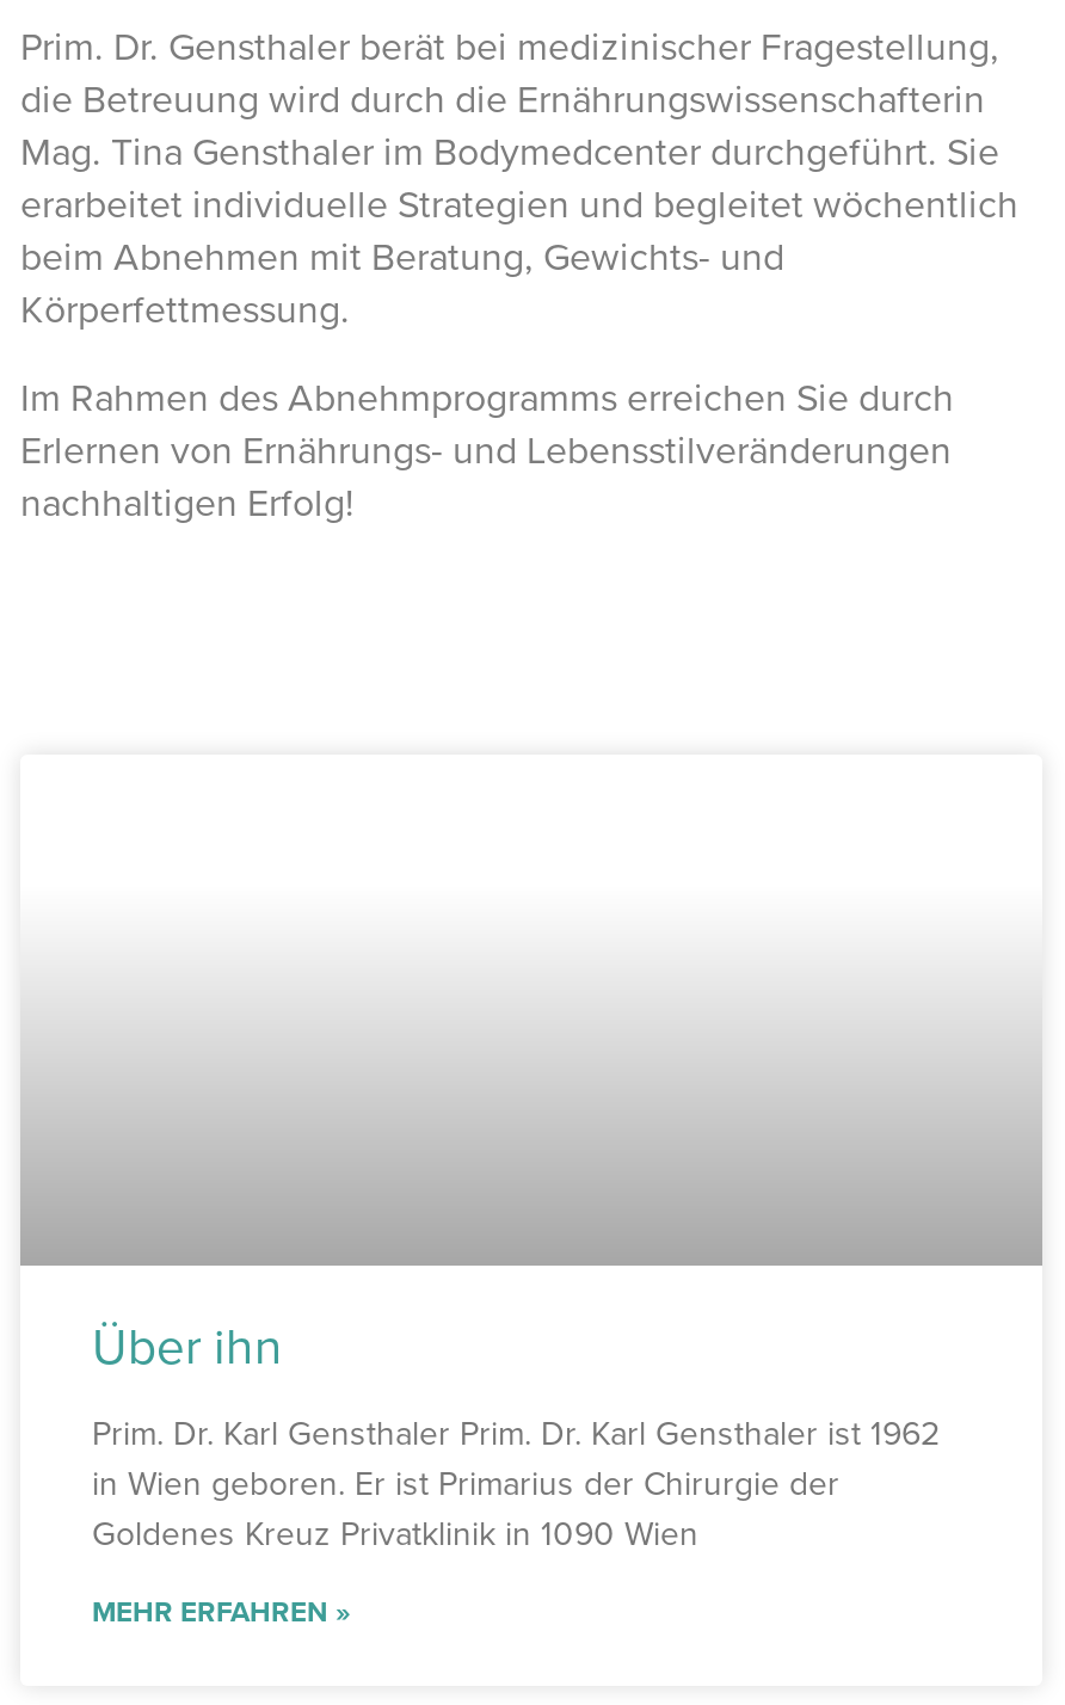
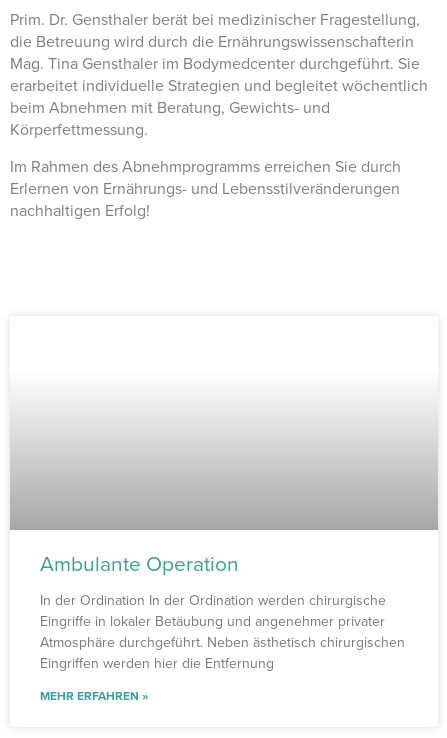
[92,1319,283,1378] Über ihn -> [40,552,239,577] Ambulante Operation
[92,1414,940,1555] Prim. Dr. Karl Gensthaler Prim. Dr. Karl Gensthaler ist 1962 | in Wien geboren. Er ist Primarius der Chirurgie der | Goldenes Kreuz Privatklinik in 1090 Wien -> [40,592,405,672] In der Ordination In der Ordination werden chirurgische | Eingriffe in lokaler Betäubung und angenehmer privater | Atmosphäre durchgeführt. Neben ästhetisch chirurgischen | Eingriffen werden hier die Entfernung

